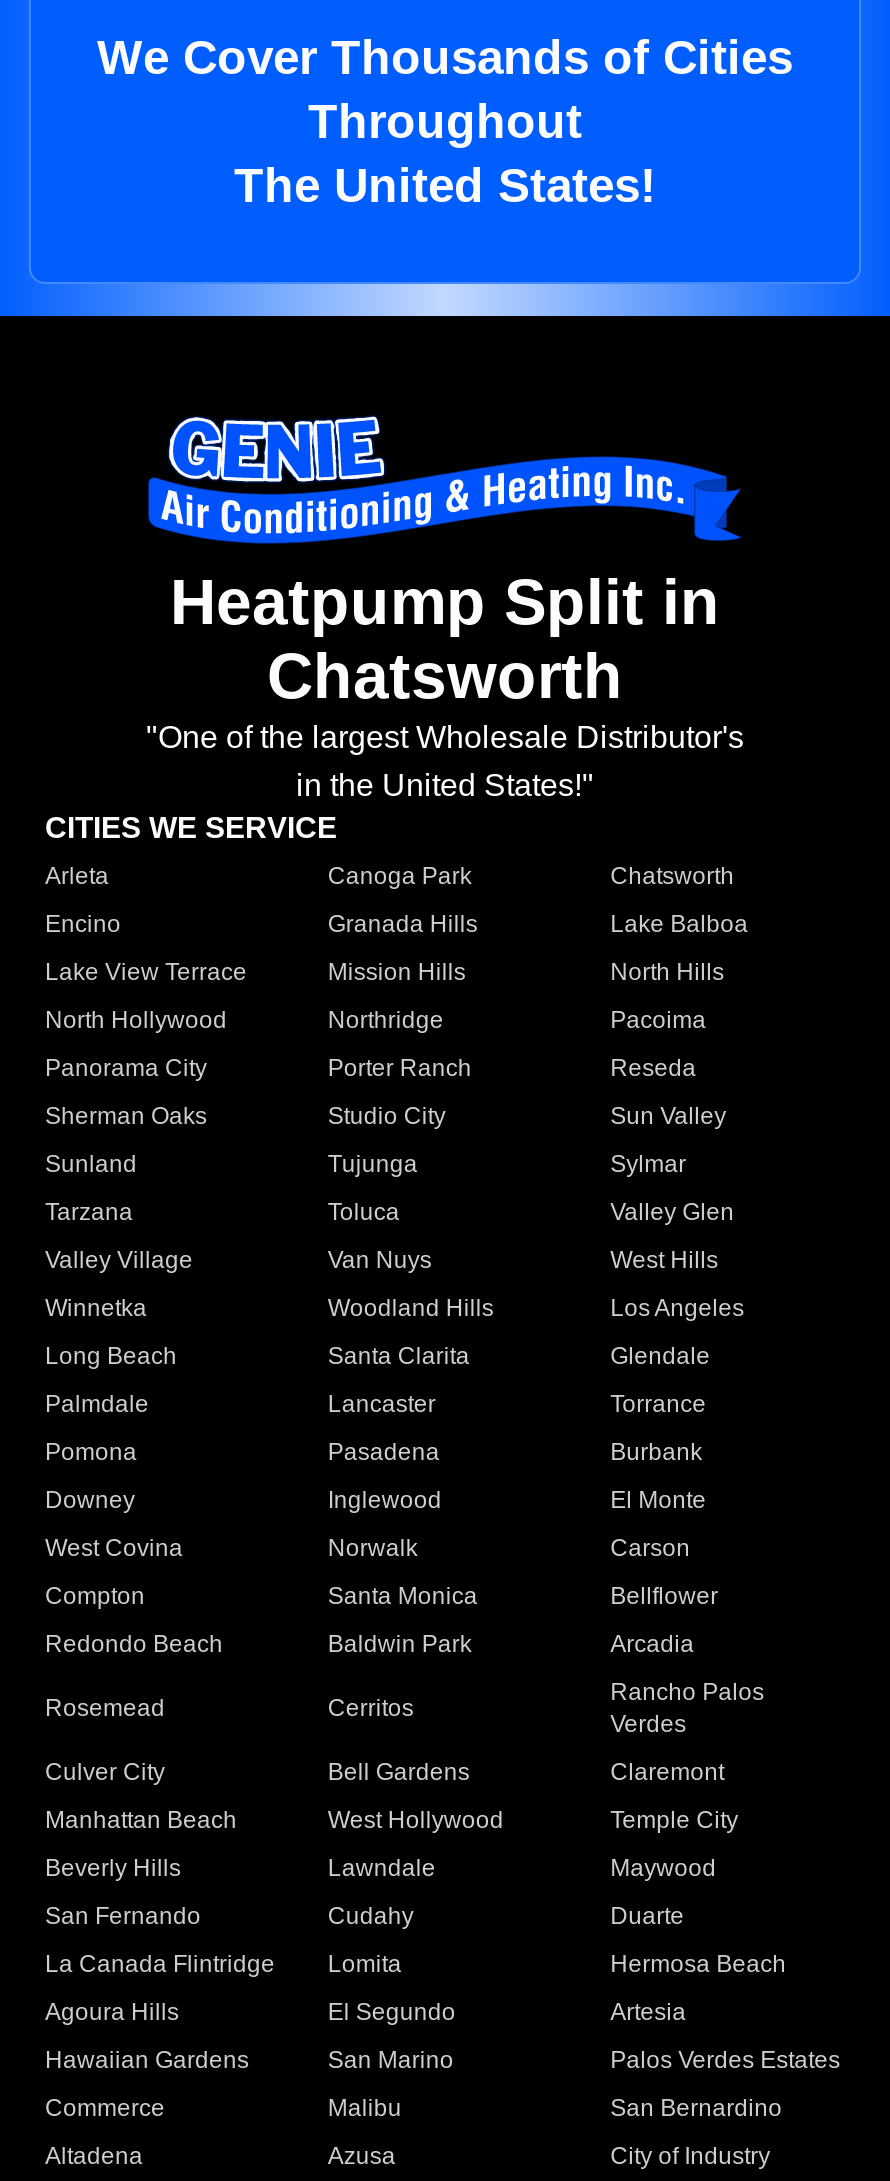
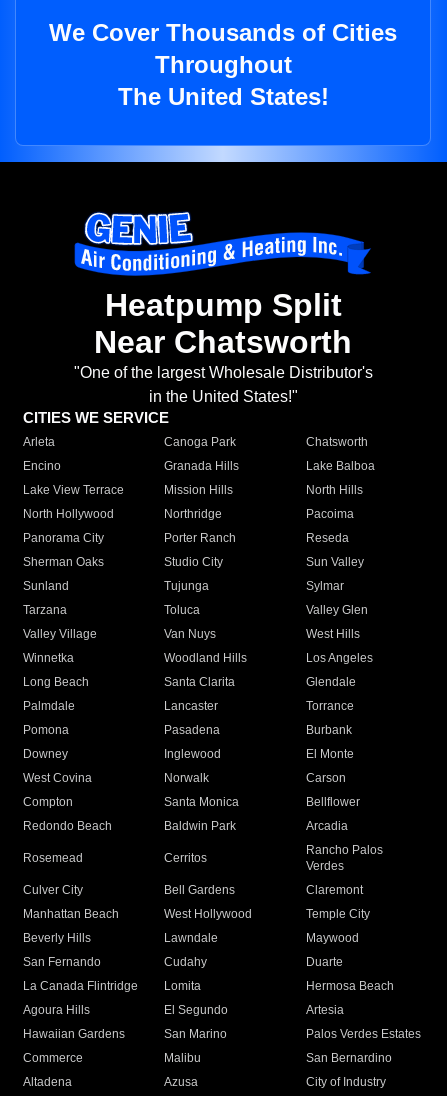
[170,567,720,713] Heatpump Split in | Chatsworth -> [94,287,352,360] Heatpump Split | Near Chatsworth

